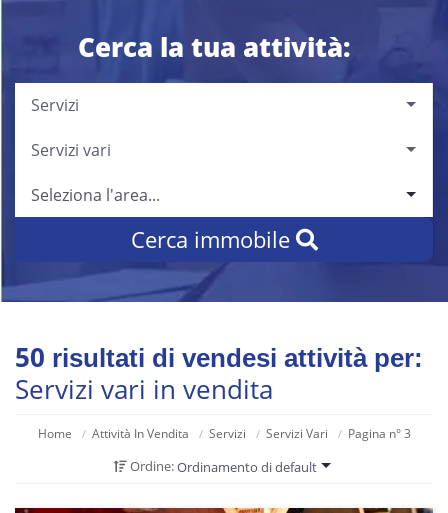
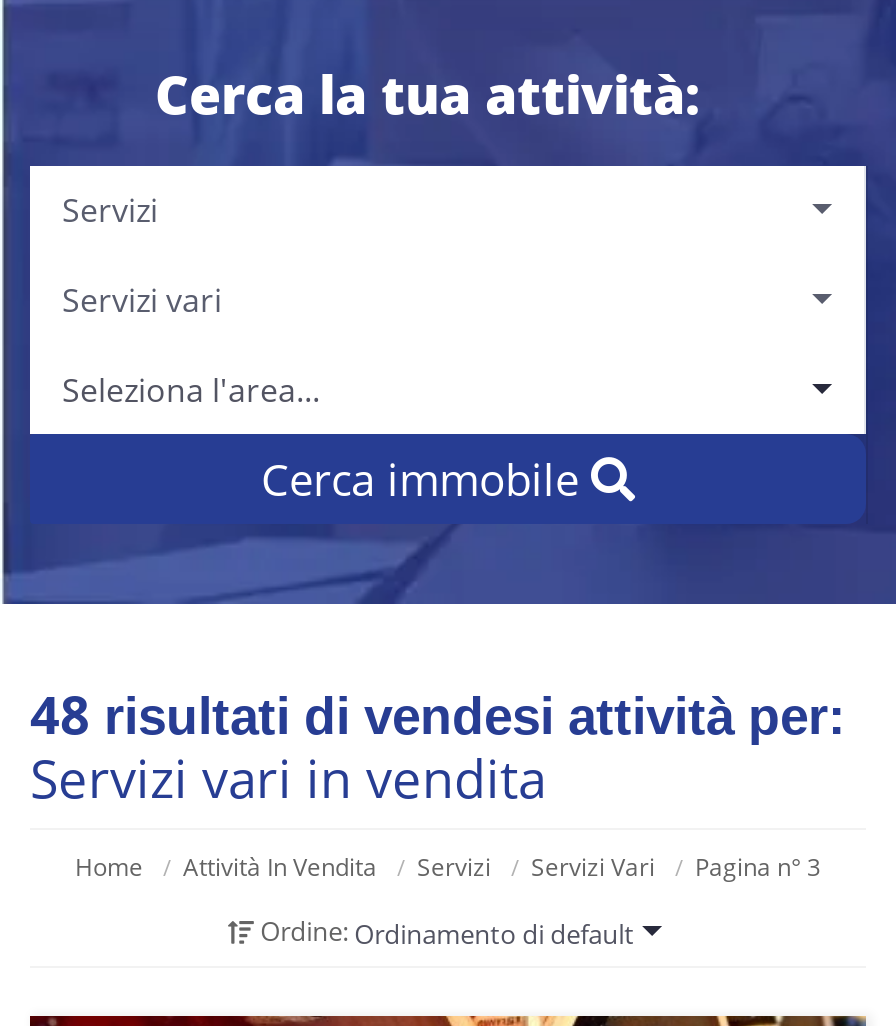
[15,339,423,375] 50 risultati di vendesi attività per: -> [30,679,846,751] 48 risultati di vendesi attività per:

